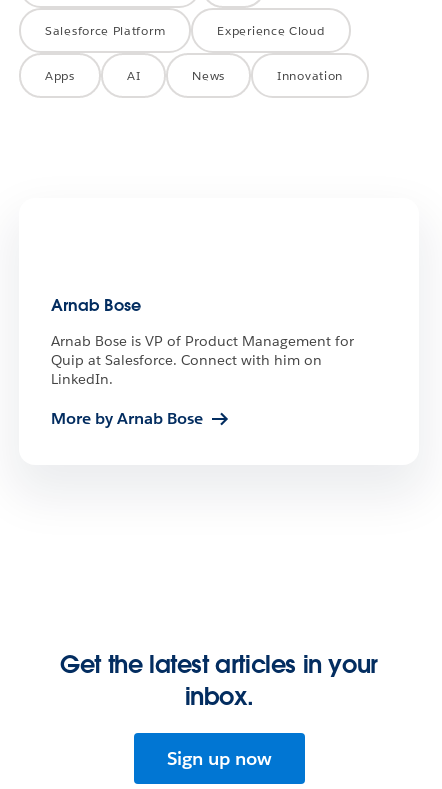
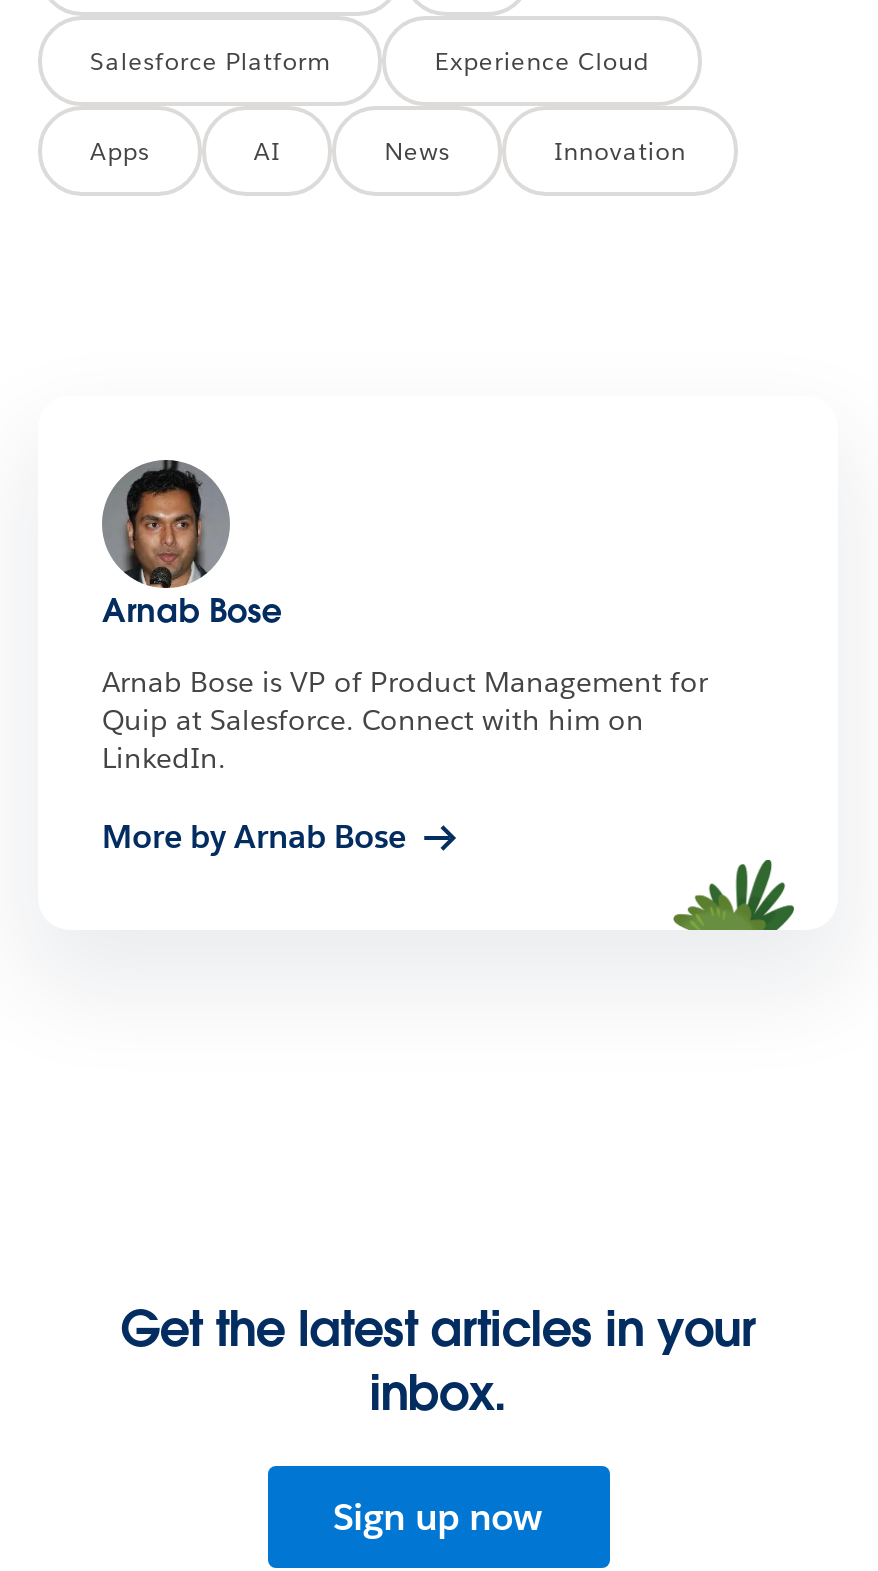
none -> [100,458,232,584] [image]
none -> [672,858,796,932] [image]

